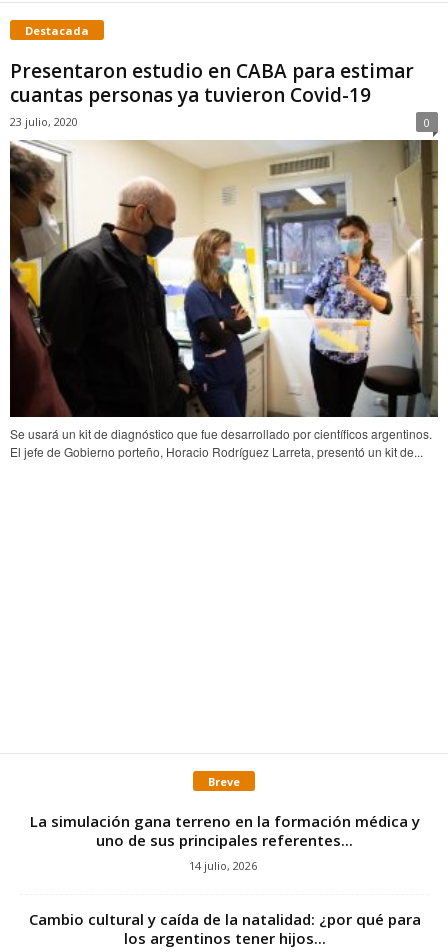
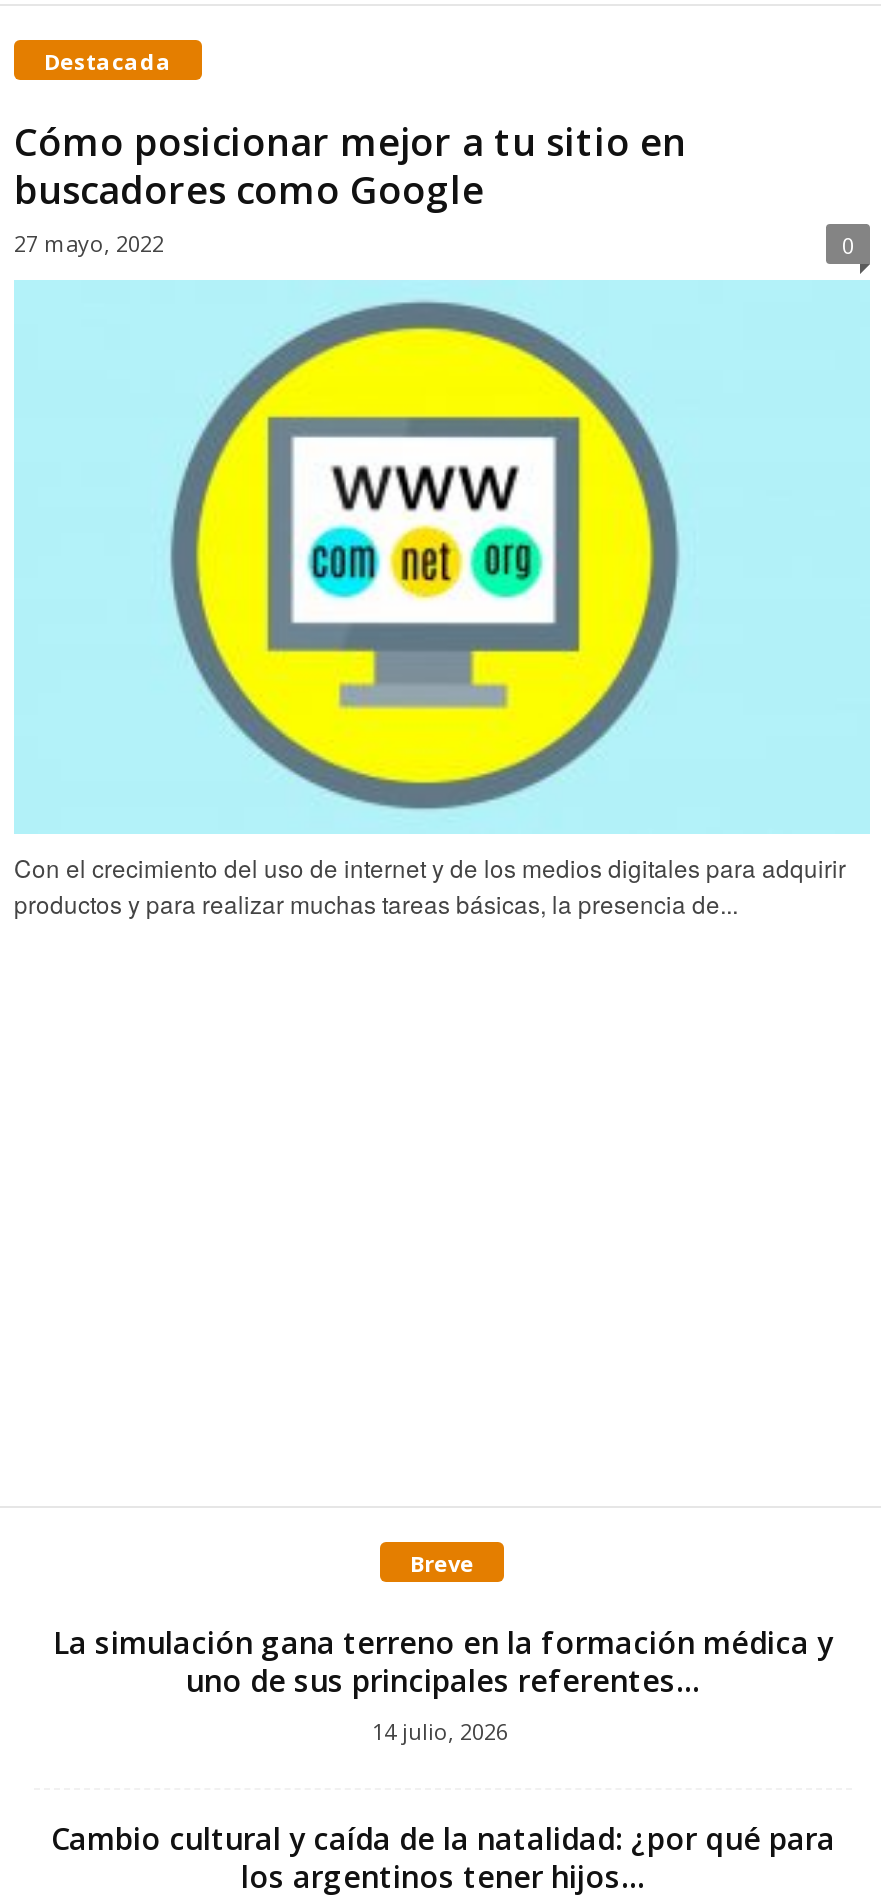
[10,58,414,129] Presentaron estudio en CABA para estimar | cuantas personas ya tuvieron Covid-19 | 23 julio, 2020 -> [14,116,686,258] Cómo posicionar mejor a tu sitio en | buscadores como Google | 27 mayo, 2022
[9,139,439,460] [image] | Se usará un kit de diagnóstico que fue desarrollado por científicos argentinos. | El jefe de Gobierno porteño, Horacio Rodríguez Larreta, presentó un kit de... -> [14,280,870,920] [image] | Con el crecimiento del uso de internet y de los medios digitales para adquirir | productos y para realizar muchas tareas básicas, la presencia de...

